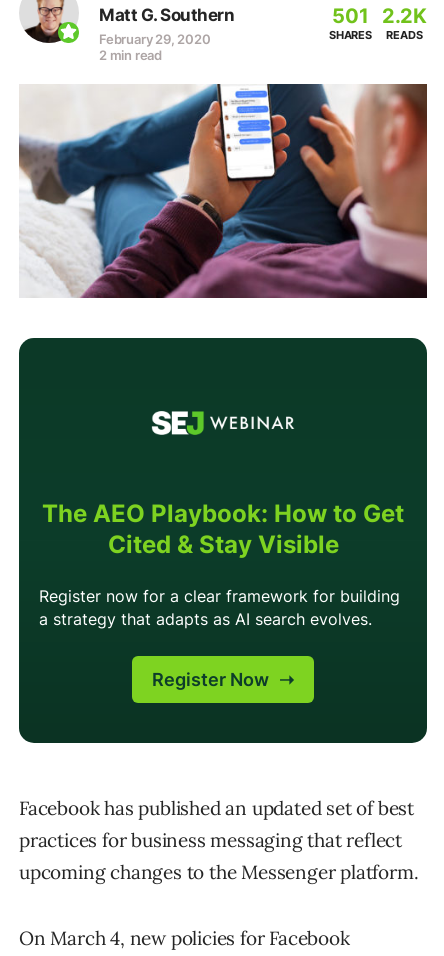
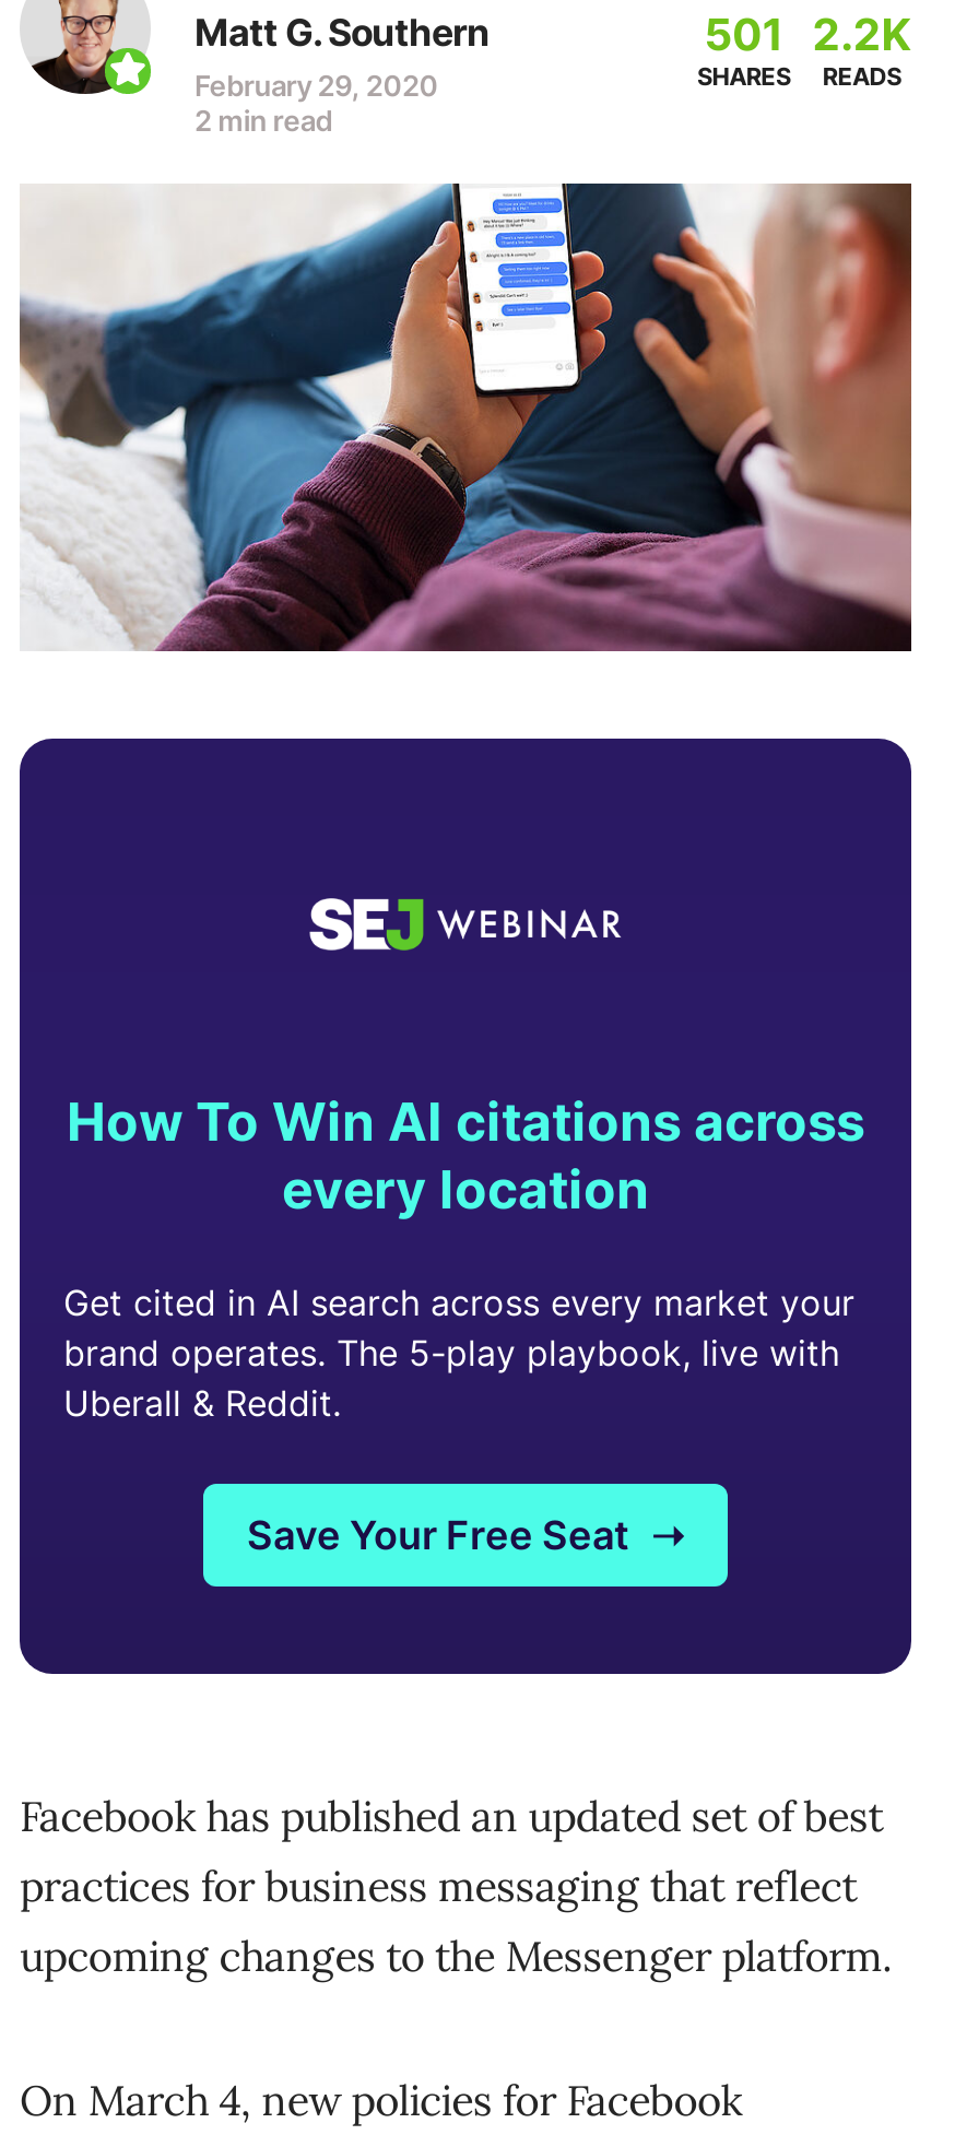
[19,338,427,744] [image] -> [20,739,911,1676] [image]

